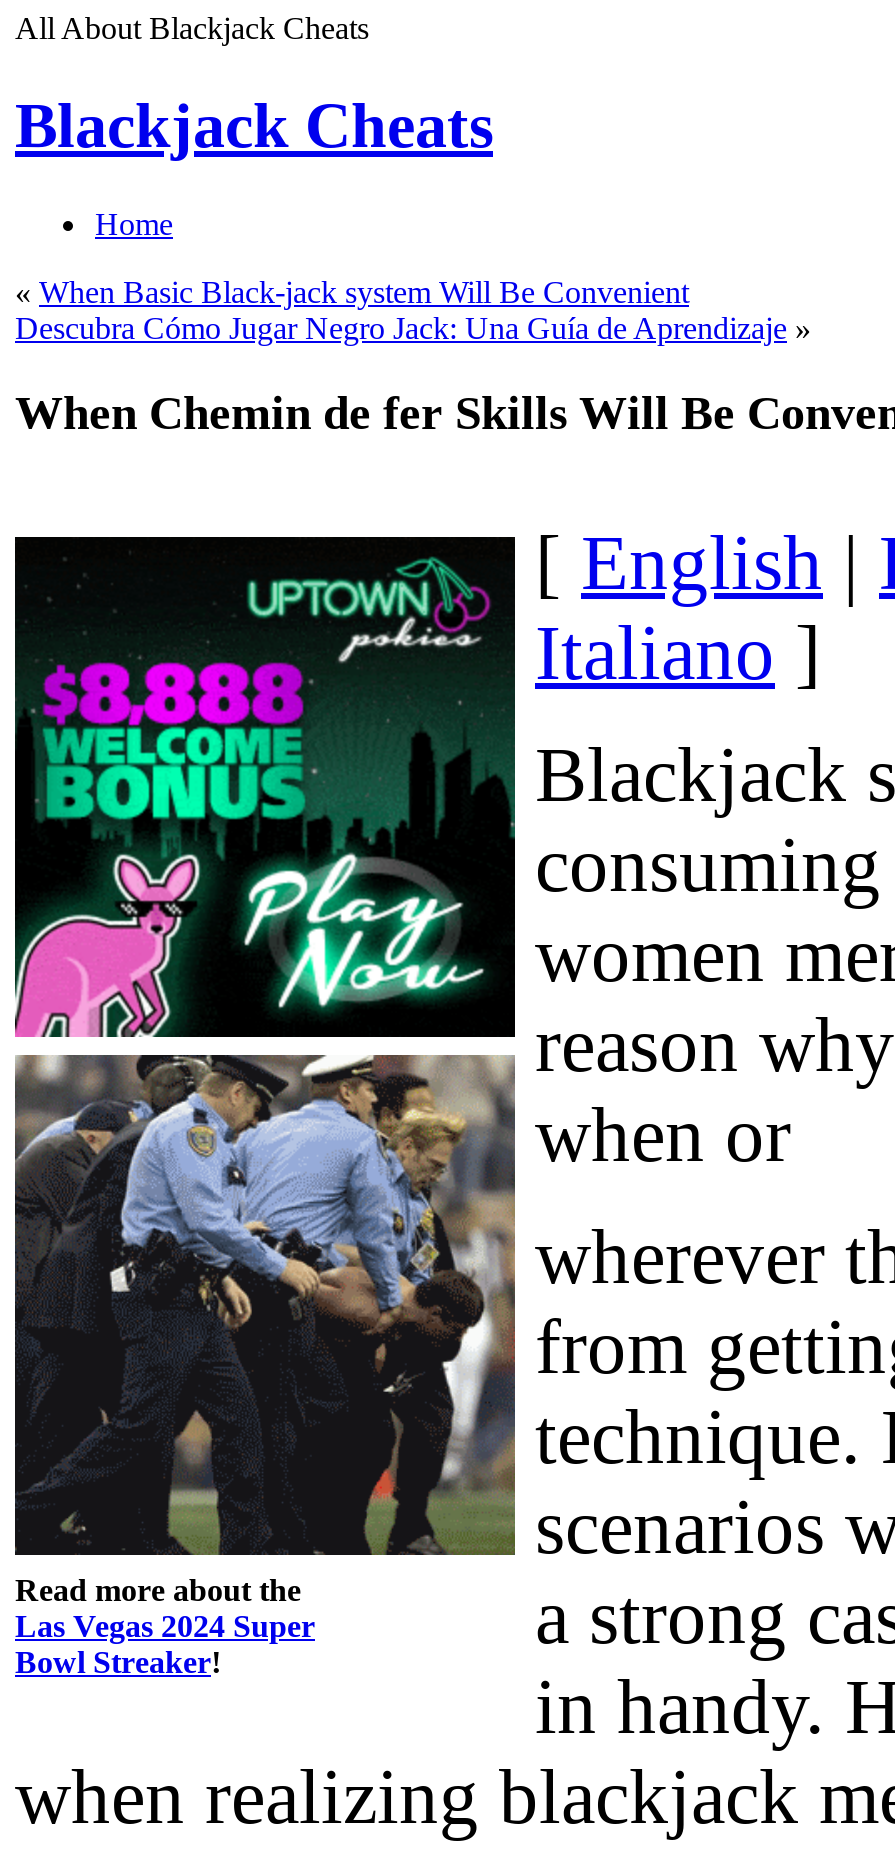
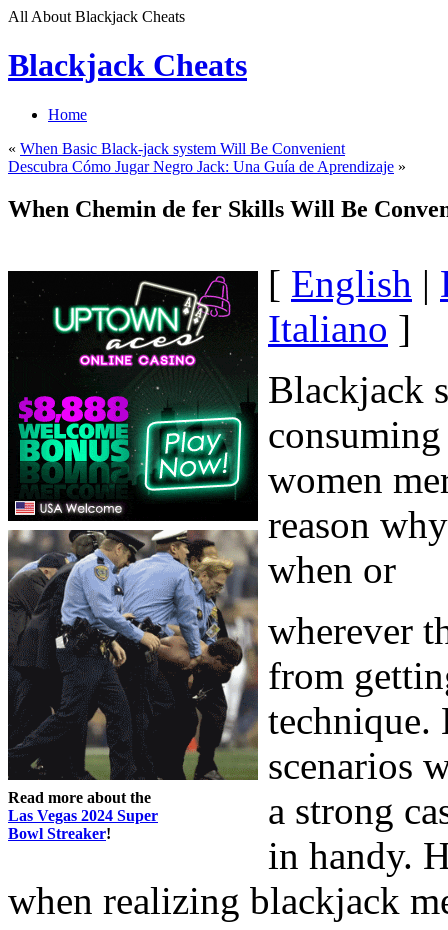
[13,547,515,1039] [image] -> [7,275,258,522] [image]

